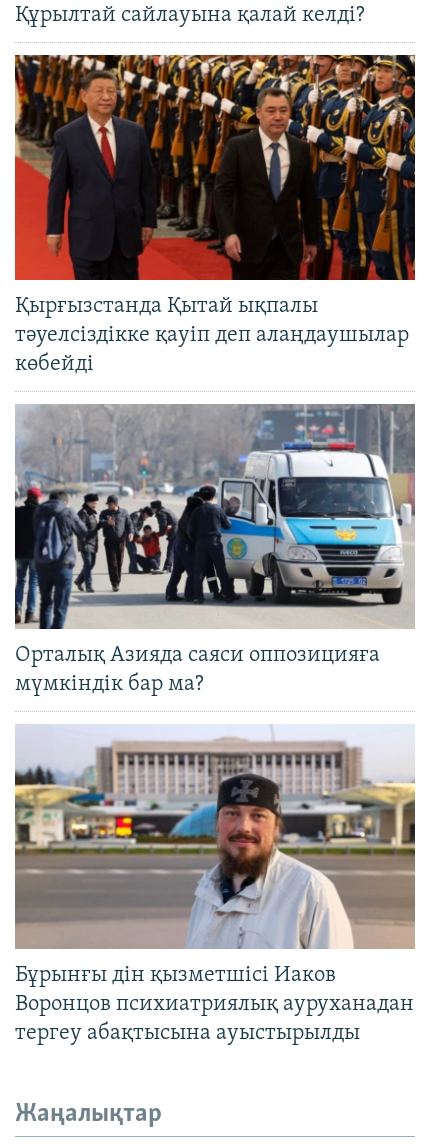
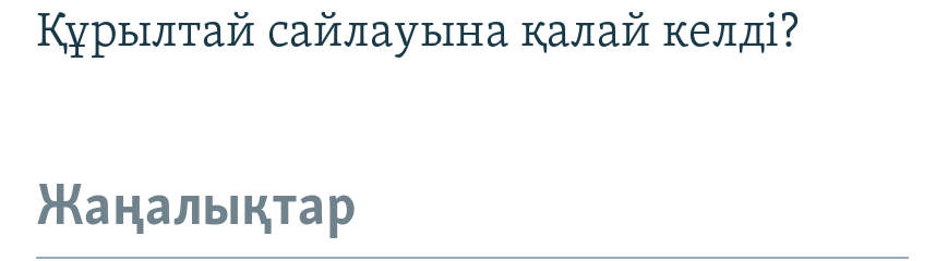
[14,54,416,376] [image] | Қырғызстанда Қытай ықпалы | тәуелсіздікке қауіп деп алаңдаушылар | көбейді -> none
[14,403,416,696] [image] | Орталық Азияда саяси оппозицияға | мүмкіндік бар ма? -> none
[14,725,416,1045] [image] | Бұрынғы дін қызметшісі Иаков | Воронцов психиатриялық ауруханадан | тергеу абақтысына ауыстырылды -> none

